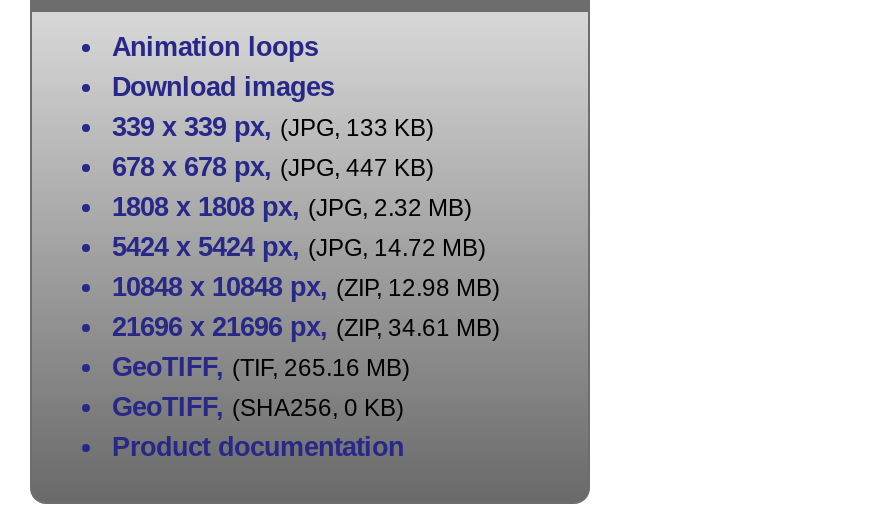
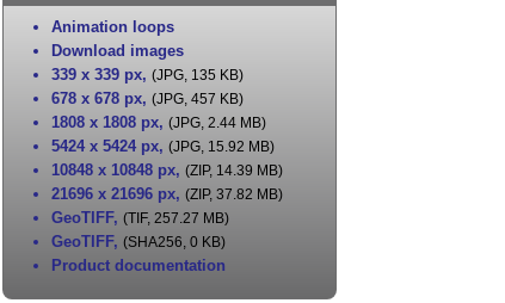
[112,112,434,142] 339 x 339 px, (JPG, 133 KB) -> [51,66,244,84] 339 x 339 px, (JPG, 135 KB)
[112,152,434,182] 678 x 678 px, (JPG, 447 KB) -> [51,90,244,107] 678 x 678 px, (JPG, 457 KB)
[112,192,472,222] 1808 x 1808 px, (JPG, 2.32 MB) -> [51,113,266,131] 1808 x 1808 px, (JPG, 2.44 MB)
[112,232,486,262] 5424 x 5424 px, (JPG, 14.72 MB) -> [51,137,275,155] 5424 x 5424 px, (JPG, 15.92 MB)
[112,272,500,302] 10848 x 10848 px, (ZIP, 12.98 MB) -> [51,161,283,179] 10848 x 10848 px, (ZIP, 14.39 MB)
[112,312,500,342] 21696 x 21696 px, (ZIP, 34.61 MB) -> [51,185,283,203] 21696 x 21696 px, (ZIP, 37.82 MB)
[112,352,410,382] GeoTIFF, (TIF, 265.16 MB) -> [51,209,229,227] GeoTIFF, (TIF, 257.27 MB)

